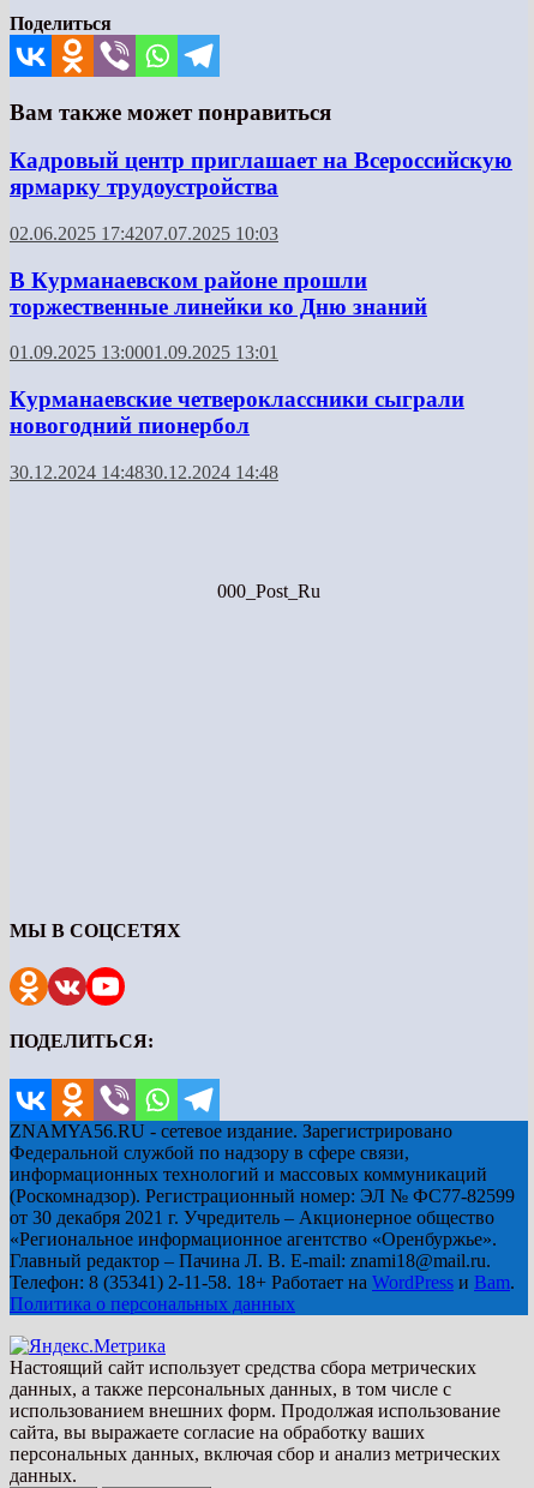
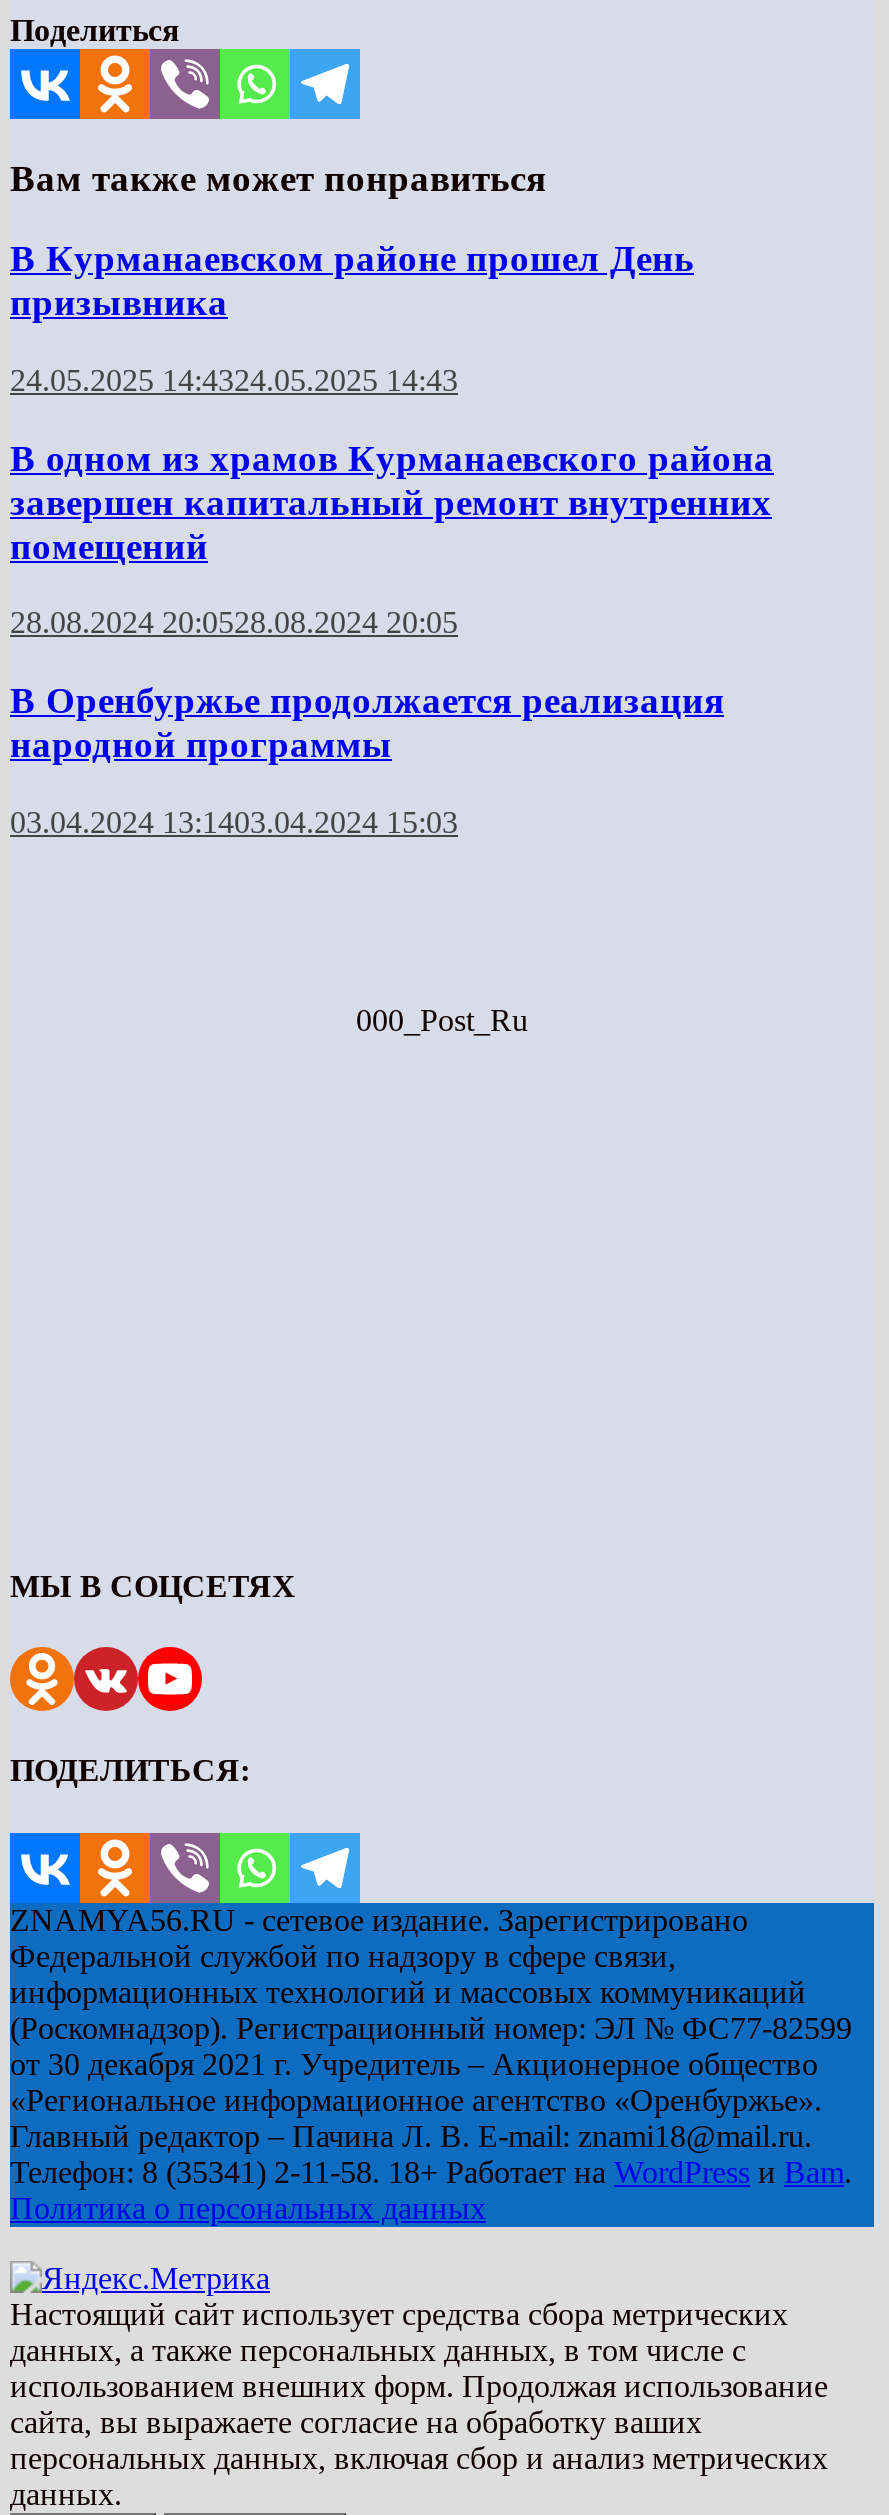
[10,148,512,199] Кадровый центр приглашает на Всероссийскую | ярмарку трудоустройства -> [10,237,694,323] В Курманаевском районе прошел День | призывника
[10,223,278,244] 02.06.2025 17:4207.07.2025 10:03 -> [10,363,458,397] 24.05.2025 14:4324.05.2025 14:43
[10,267,427,319] В Курманаевском районе прошли | торжественные линейки ко Дню знаний -> [10,436,774,566] В одном из храмов Курманаевского района | завершен капитальный ремонт внутренних | помещений
[10,342,278,363] 01.09.2025 13:0001.09.2025 13:01 -> [10,606,458,640] 28.08.2024 20:0528.08.2024 20:05
[10,387,464,438] Курманаевские четвероклассники сыграли | новогодний пионербол -> [10,679,724,765] В Оренбуржье продолжается реализация | народной программы
[10,462,278,482] 30.12.2024 14:4830.12.2024 14:48 -> [10,805,458,839] 03.04.2024 13:1403.04.2024 15:03

